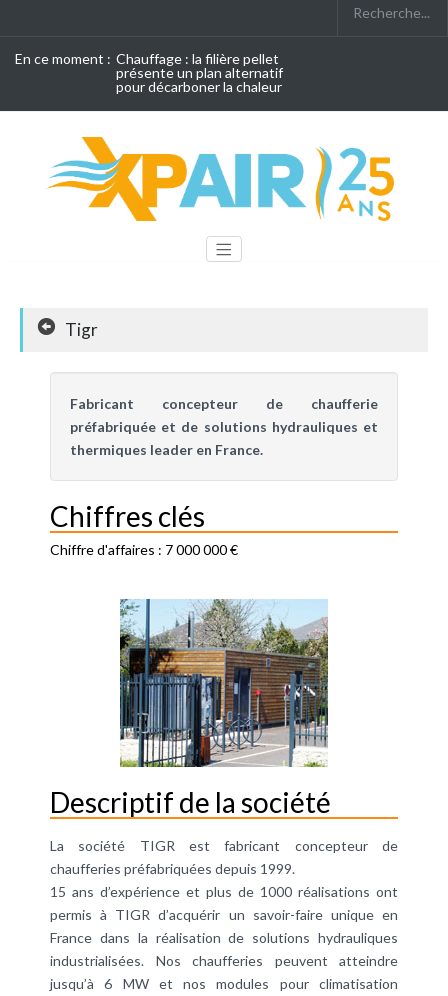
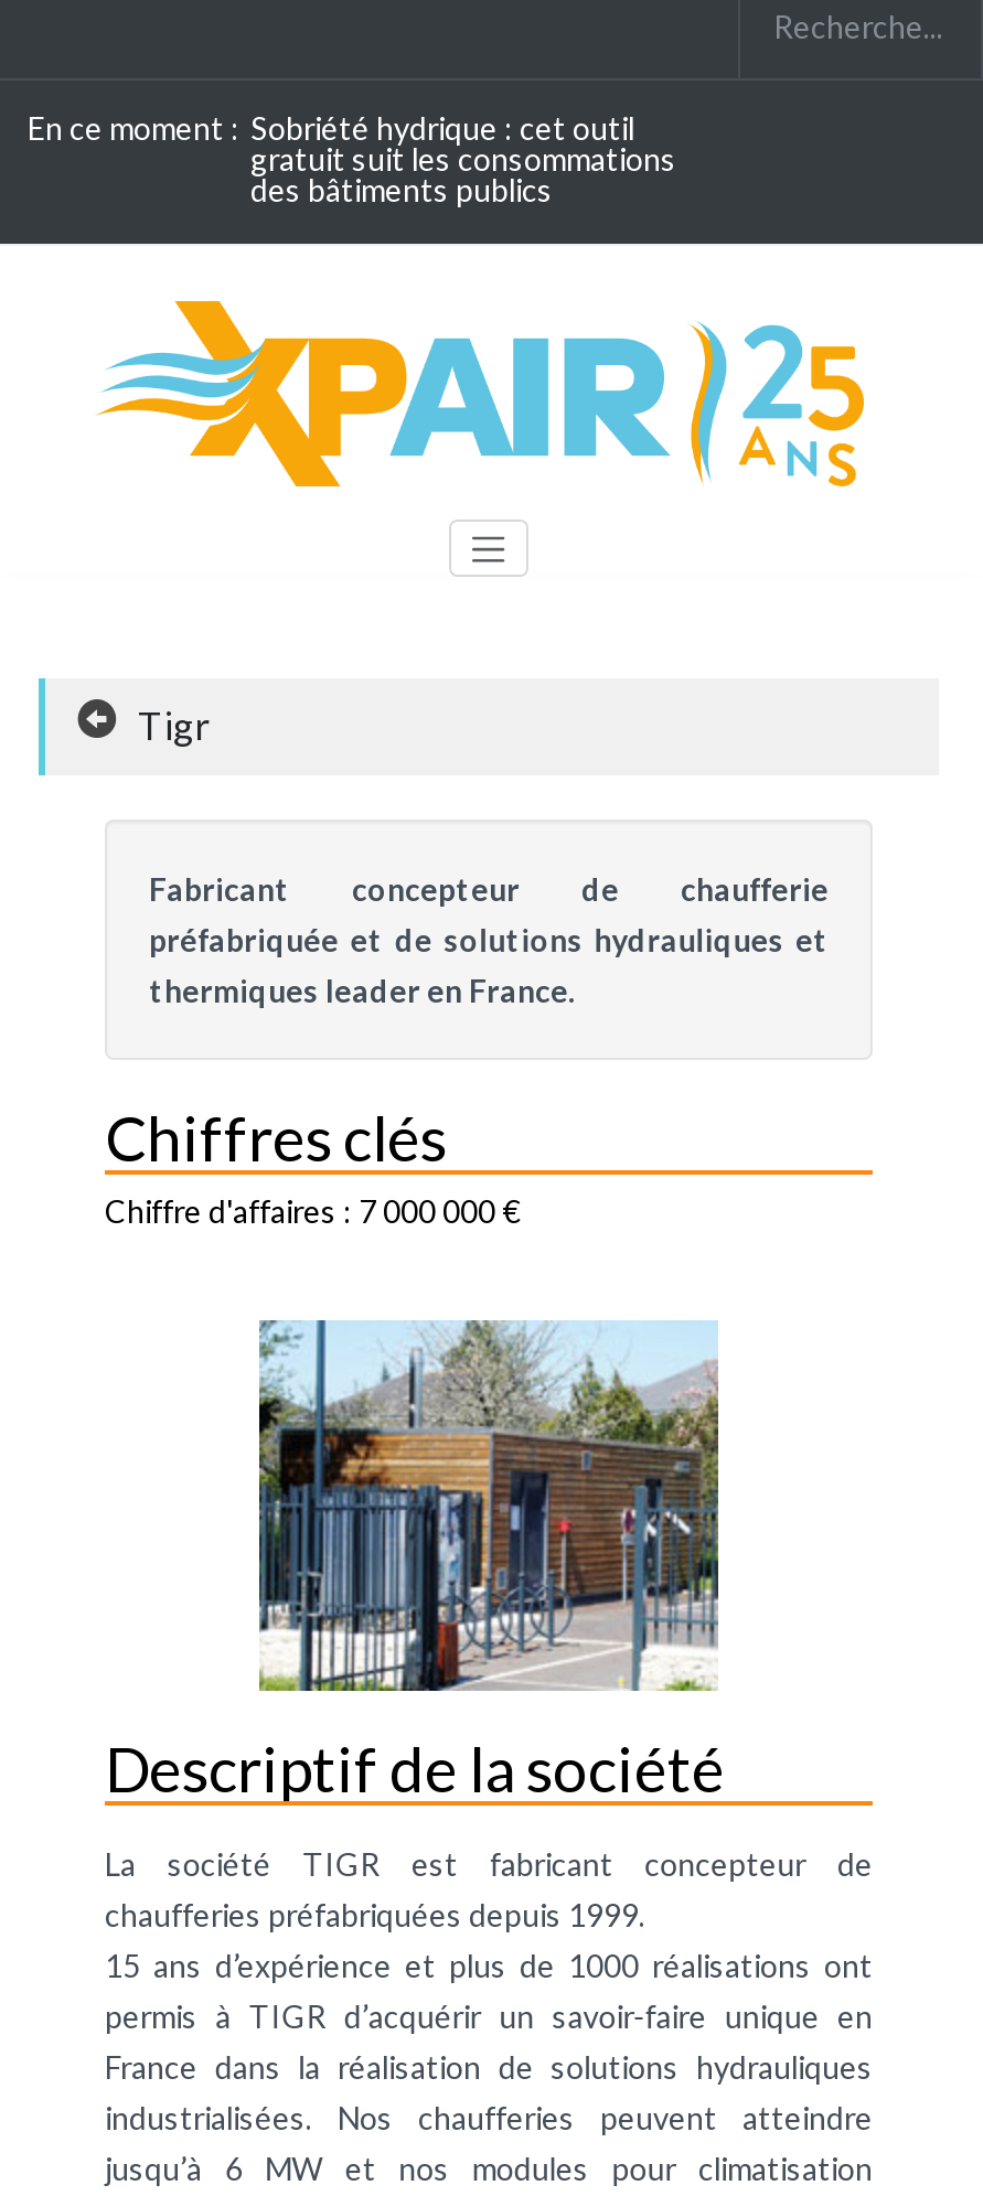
[15,50,283,95] En ce moment : Chauffage : la filière pellet | présente un plan alternatif | pour décarboner la chaleur -> [28,109,676,208] En ce moment : Sobriété hydrique : cet outil | gratuit suit les consommations | des bâtiments publics

